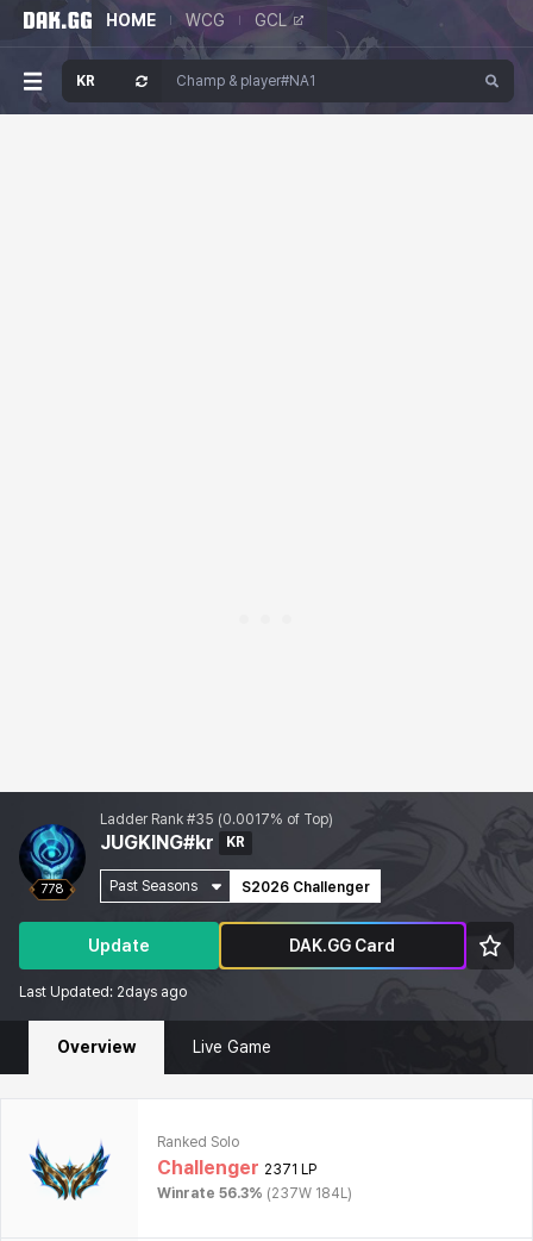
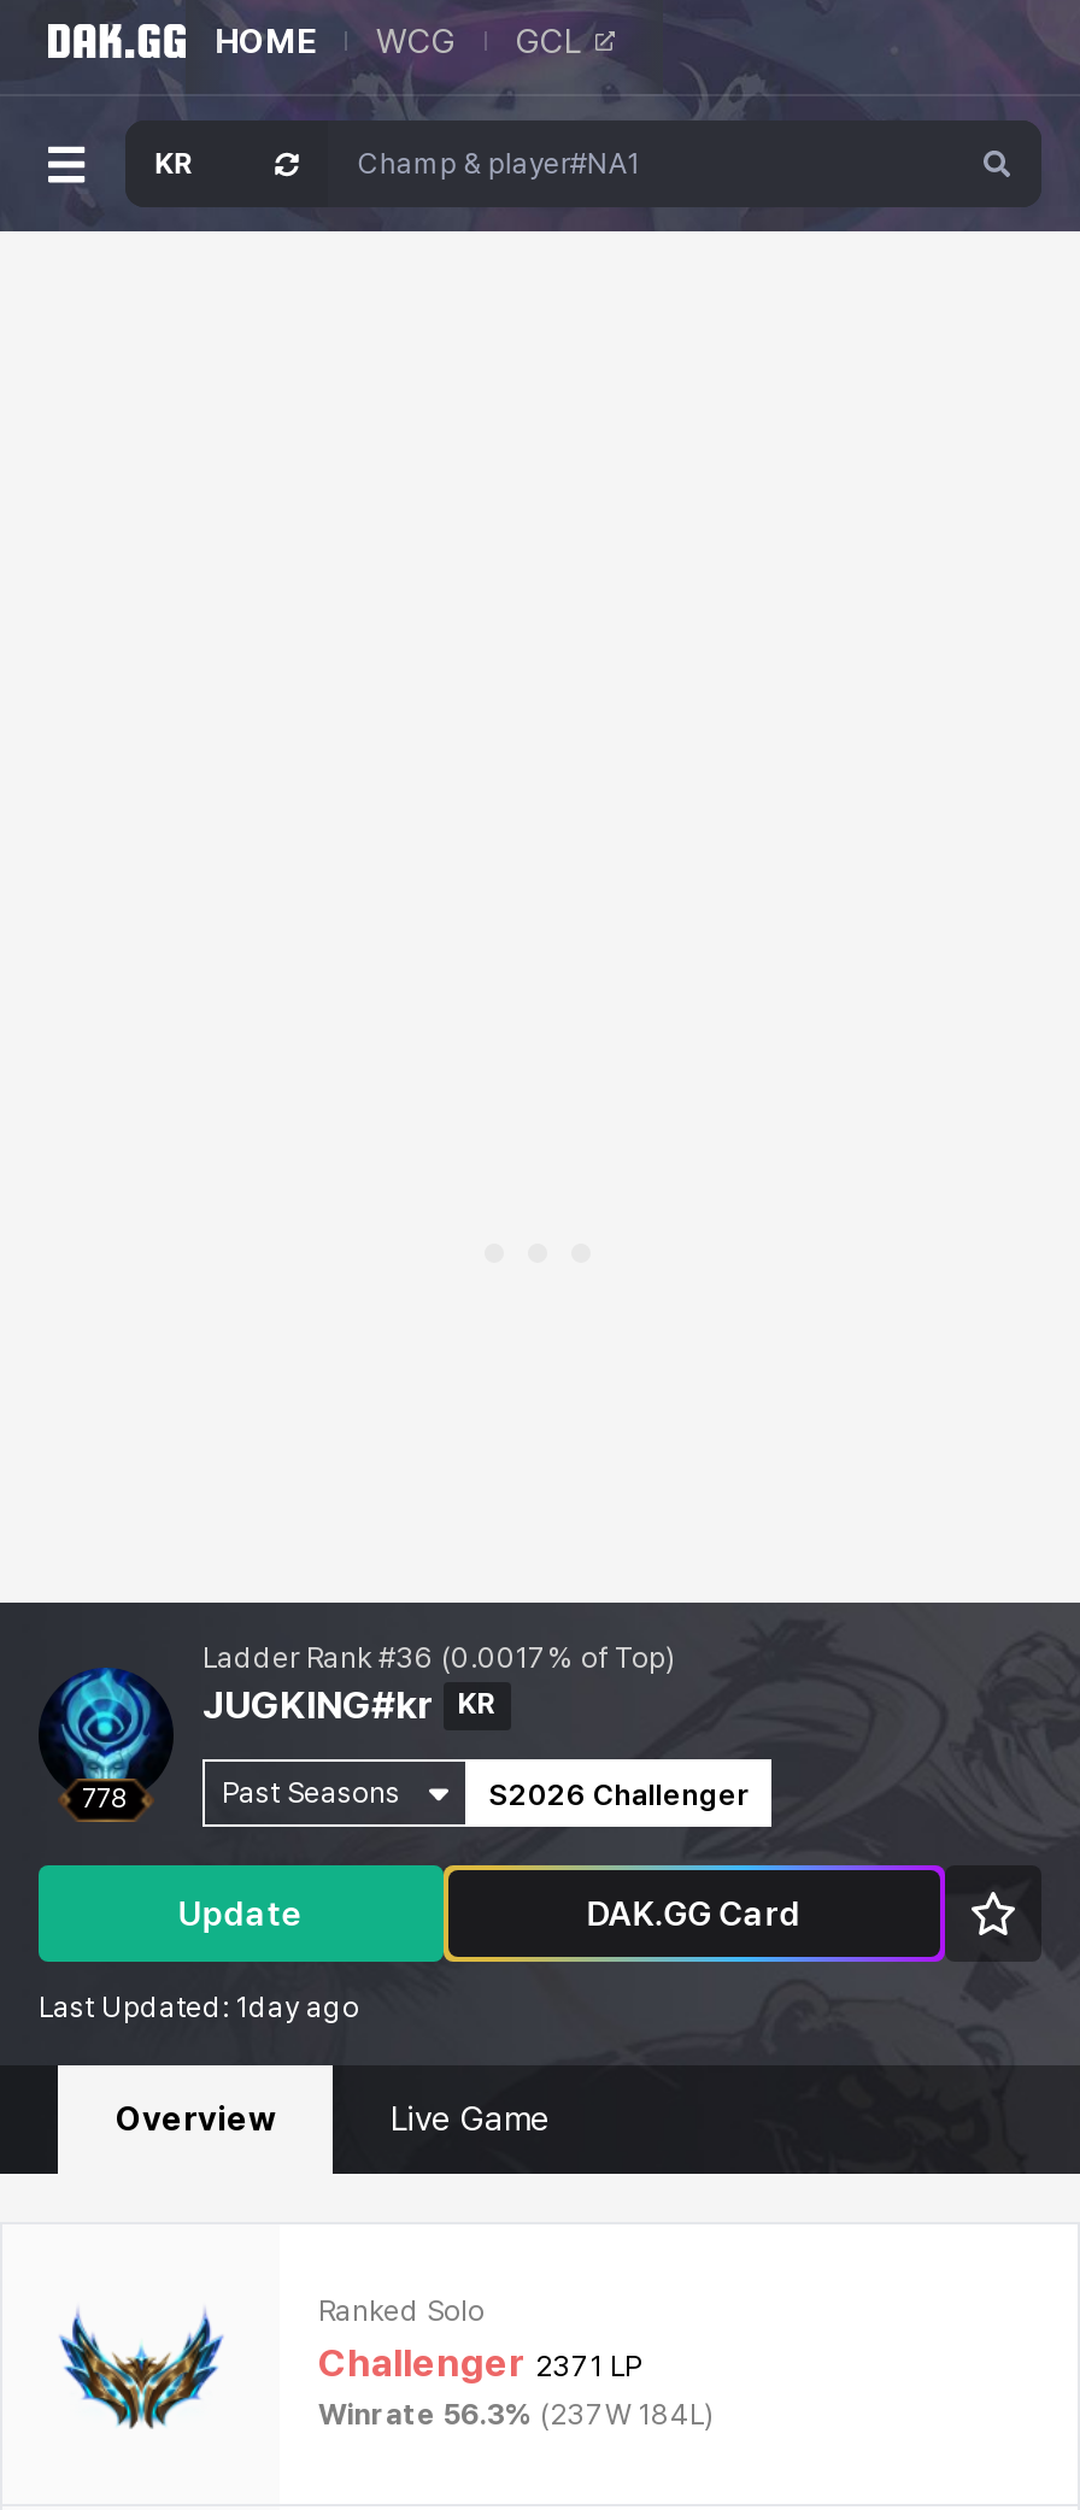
[100,811,333,828] Ladder Rank #35 (0.0017% of Top) -> [202,1641,675,1675] Ladder Rank #36 (0.0017% of Top)
[19,984,187,1000] Last Updated: 2days ago -> [39,1991,359,2024] Last Updated: 1day ago

